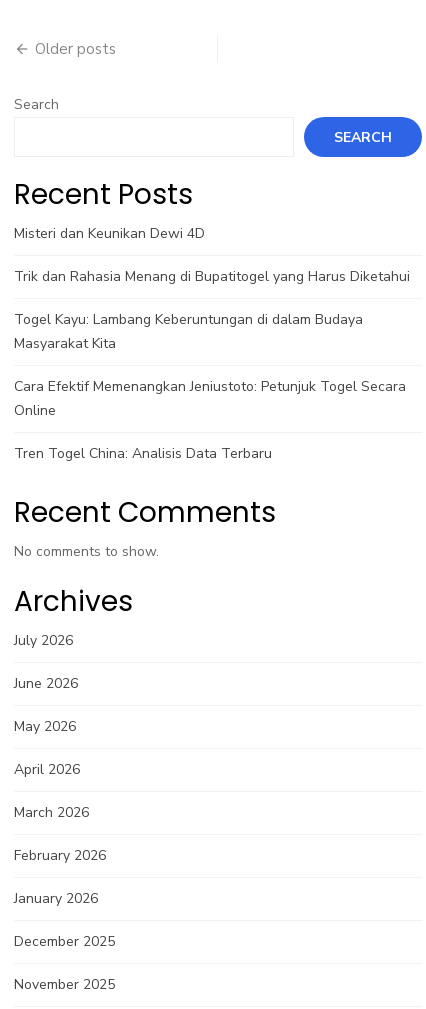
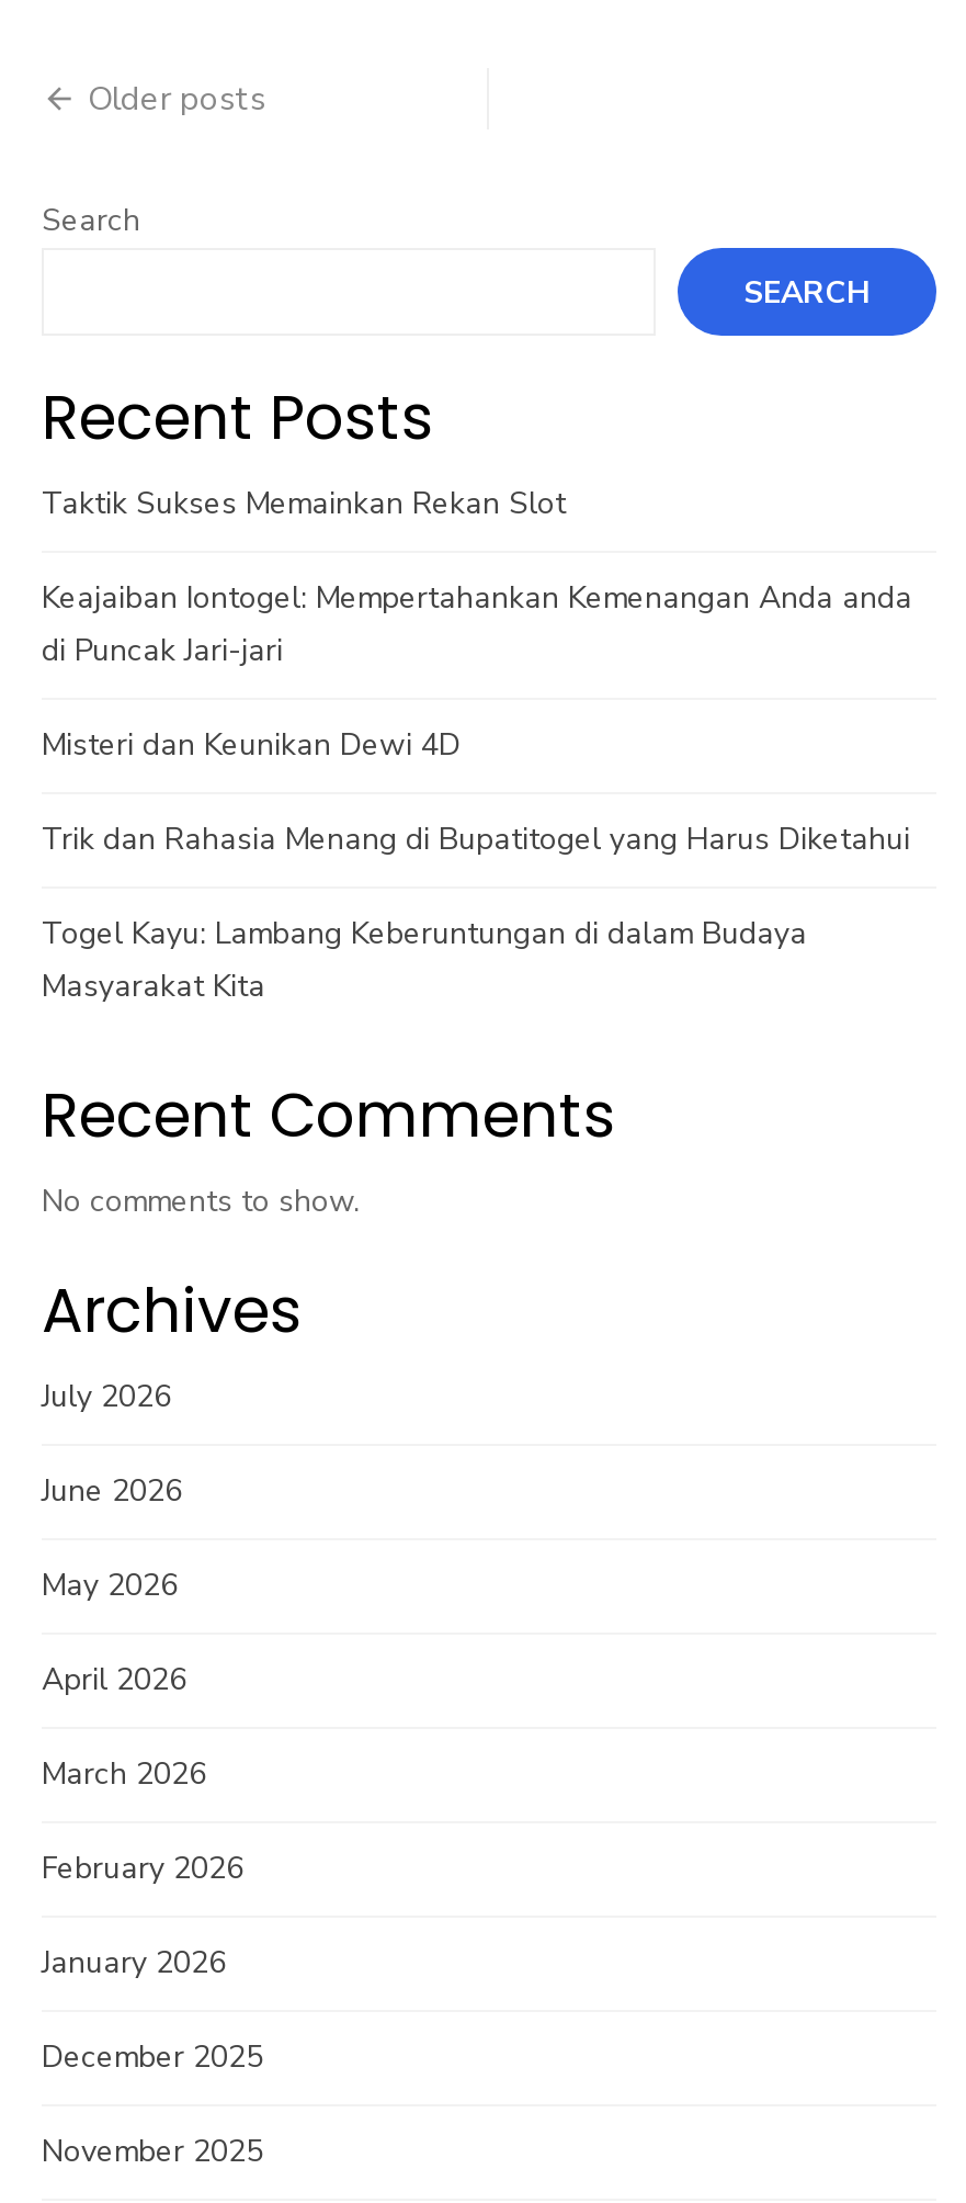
none -> [42,483,912,671] Taktik Sukses Memainkan Rekan Slot | Keajaiban Iontogel: Mempertahankan Kemenangan Anda anda | di Puncak Jari-jari
moved [14,224,410,353] -> [42,724,910,1007]: Misteri dan Keunikan Dewi 4D | Trik dan Rahasia Menang di Bupatitogel yang Harus Diketahui | Togel Kayu: Lambang Keberuntungan di dalam Budaya | Masyarakat Kita
[14,377,406,463] Cara Efektif Memenangkan Jeniustoto: Petunjuk Togel Secara | Online | Tren Togel China: Analisis Data Terbaru -> none

